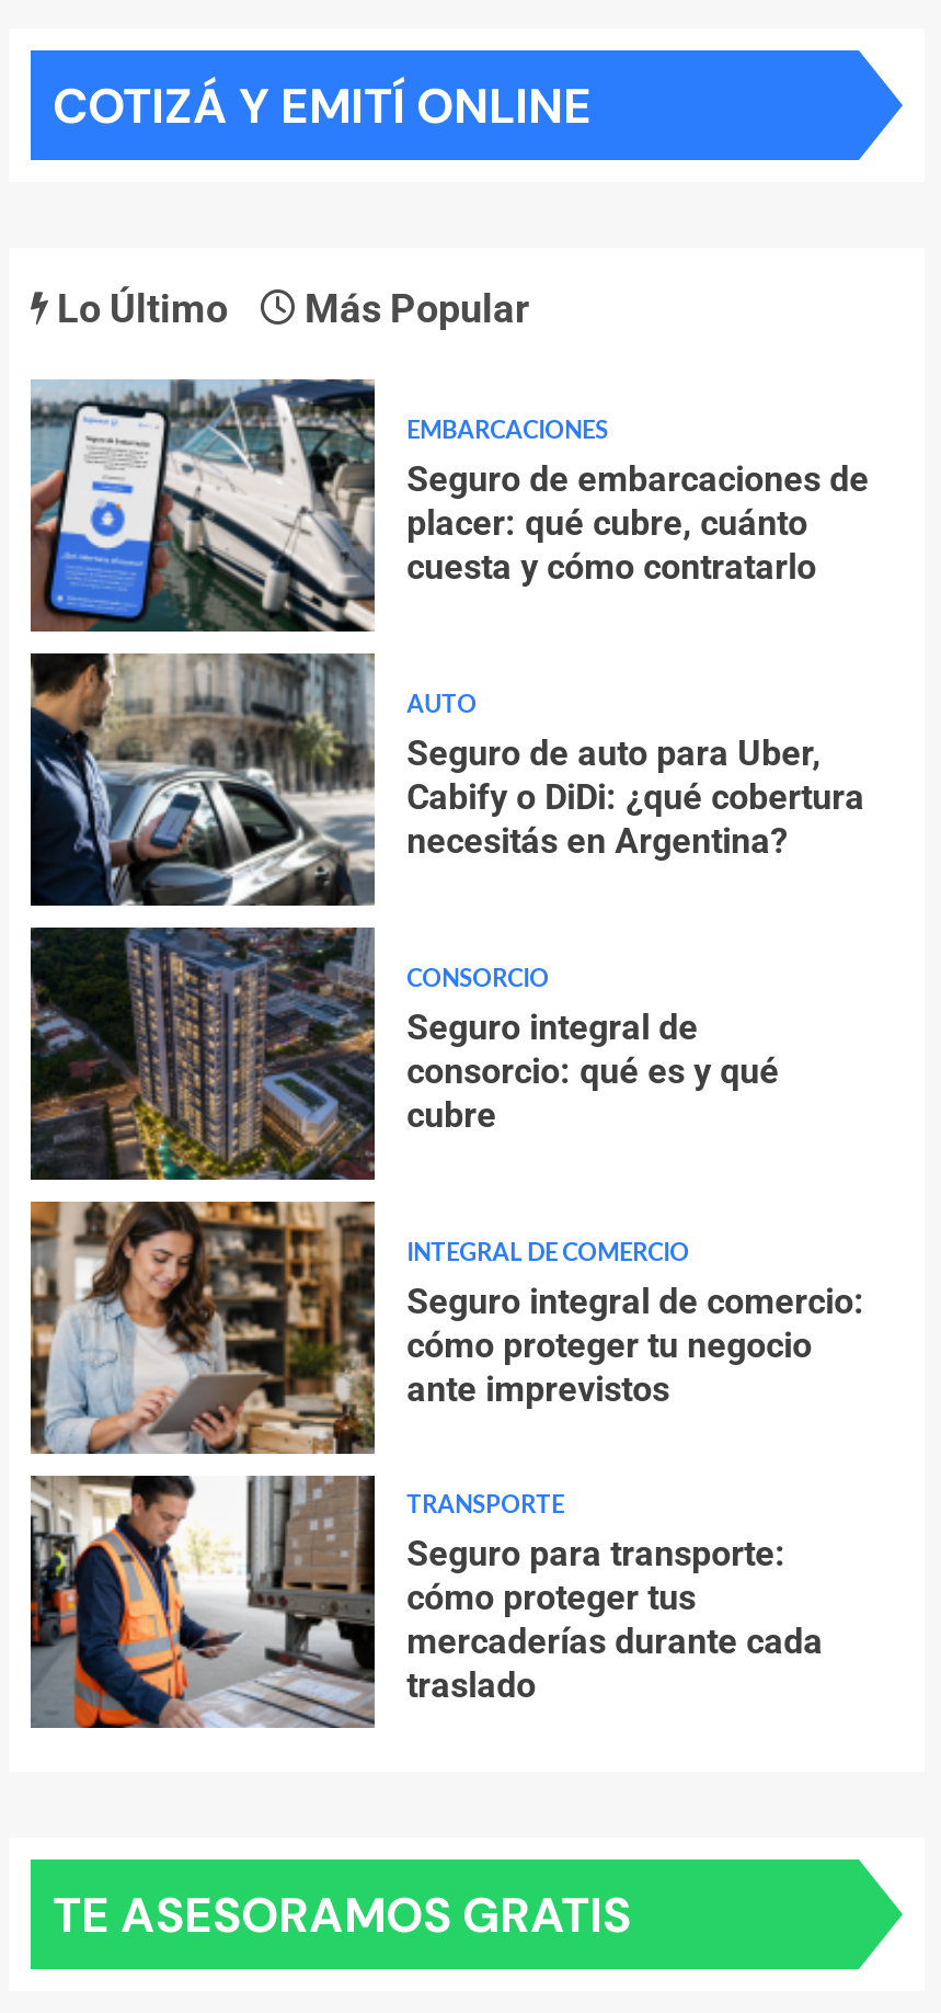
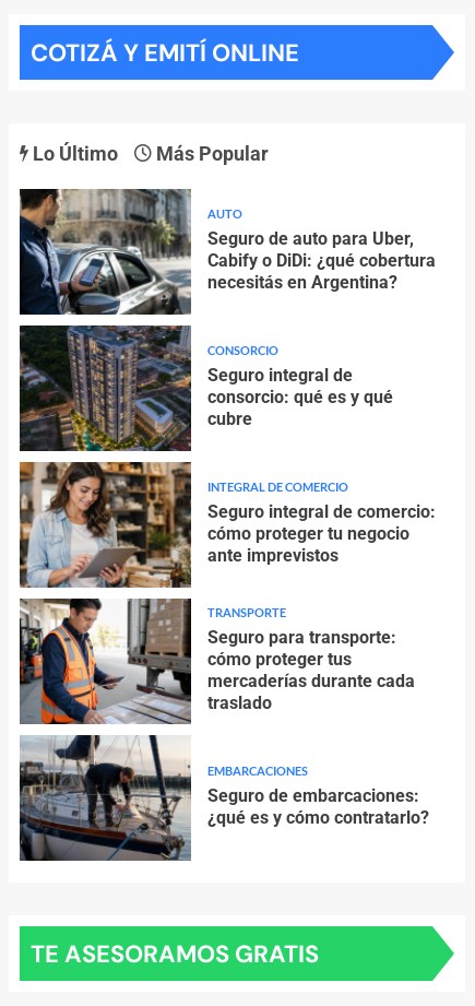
[28,379,869,634] [image] | Seguro de embarcaciones de | placer: qué cubre, cuánto | cuesta y cómo contratarlo -> none
moved [407,414,608,443] -> [207,764,307,778]: EMBARCACIONES
moved [407,689,865,1706] -> [207,206,435,713]: AUTO | Seguro de auto para Uber, | Cabify o DiDi: ¿qué cobertura | ... | mercaderías durante cada | traslado
none -> [19,734,429,862] [image] | Seguro de embarcaciones: | ¿qué es y cómo contratarlo?

